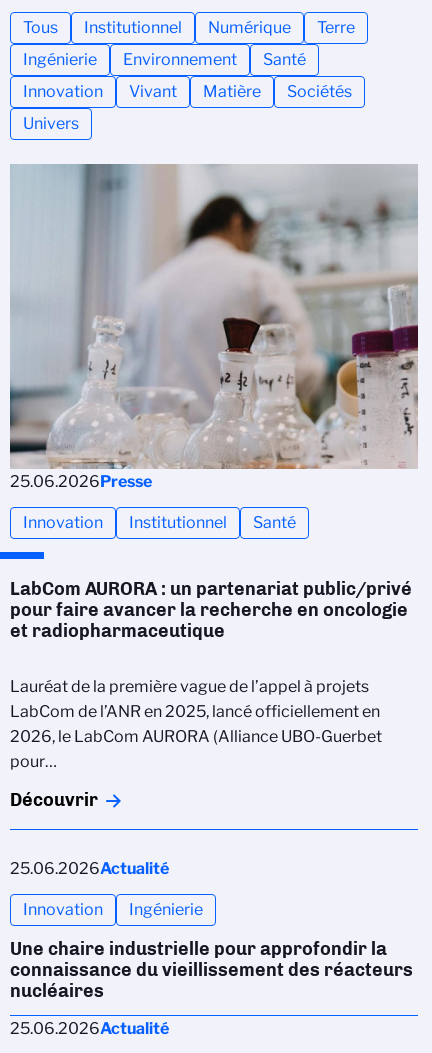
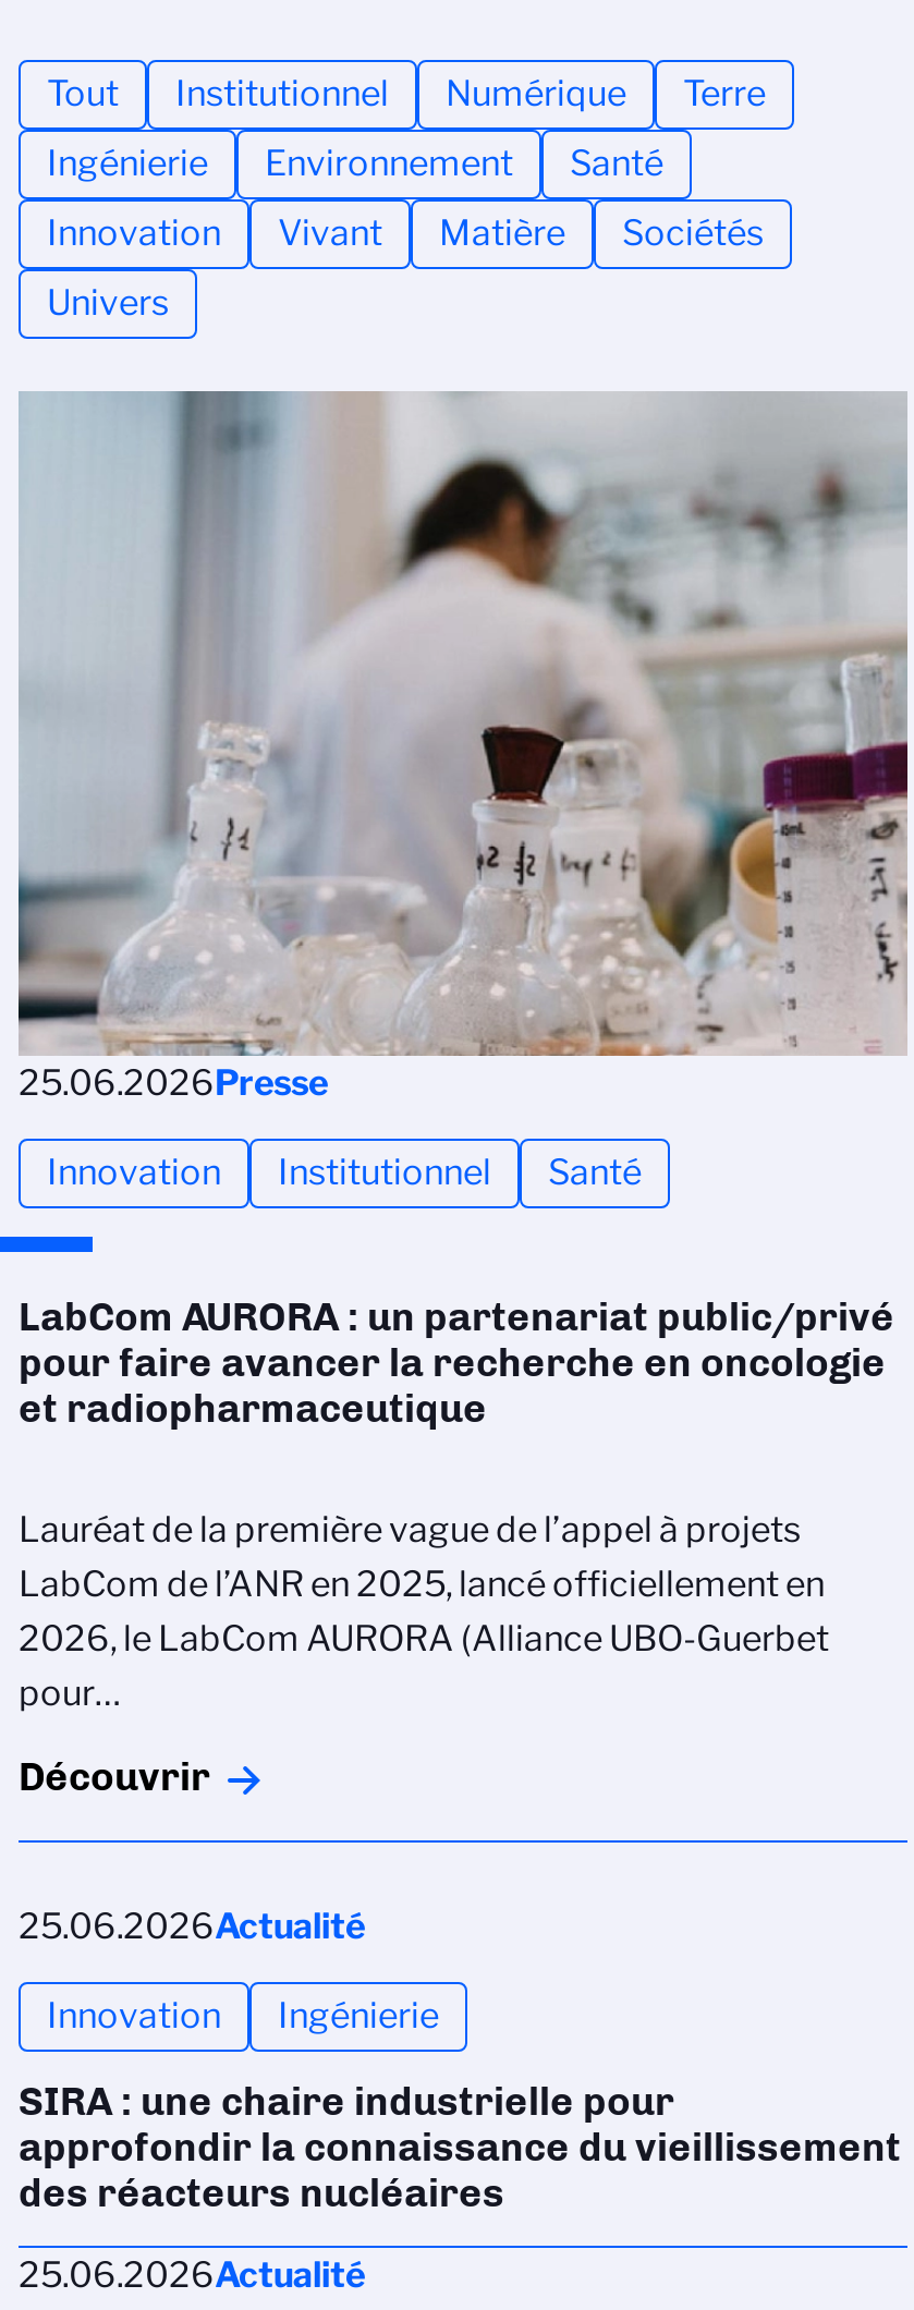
[23,18,58,37] Tous -> [47,74,119,115] Tout
[10,938,413,1002] Une chaire industrielle pour approfondir la | connaissance du vieillissement des réacteurs | nucléaires -> [19,2079,901,2218] SIRA : une chaire industrielle pour | approfondir la connaissance du vieillissement | des réacteurs nucléaires

